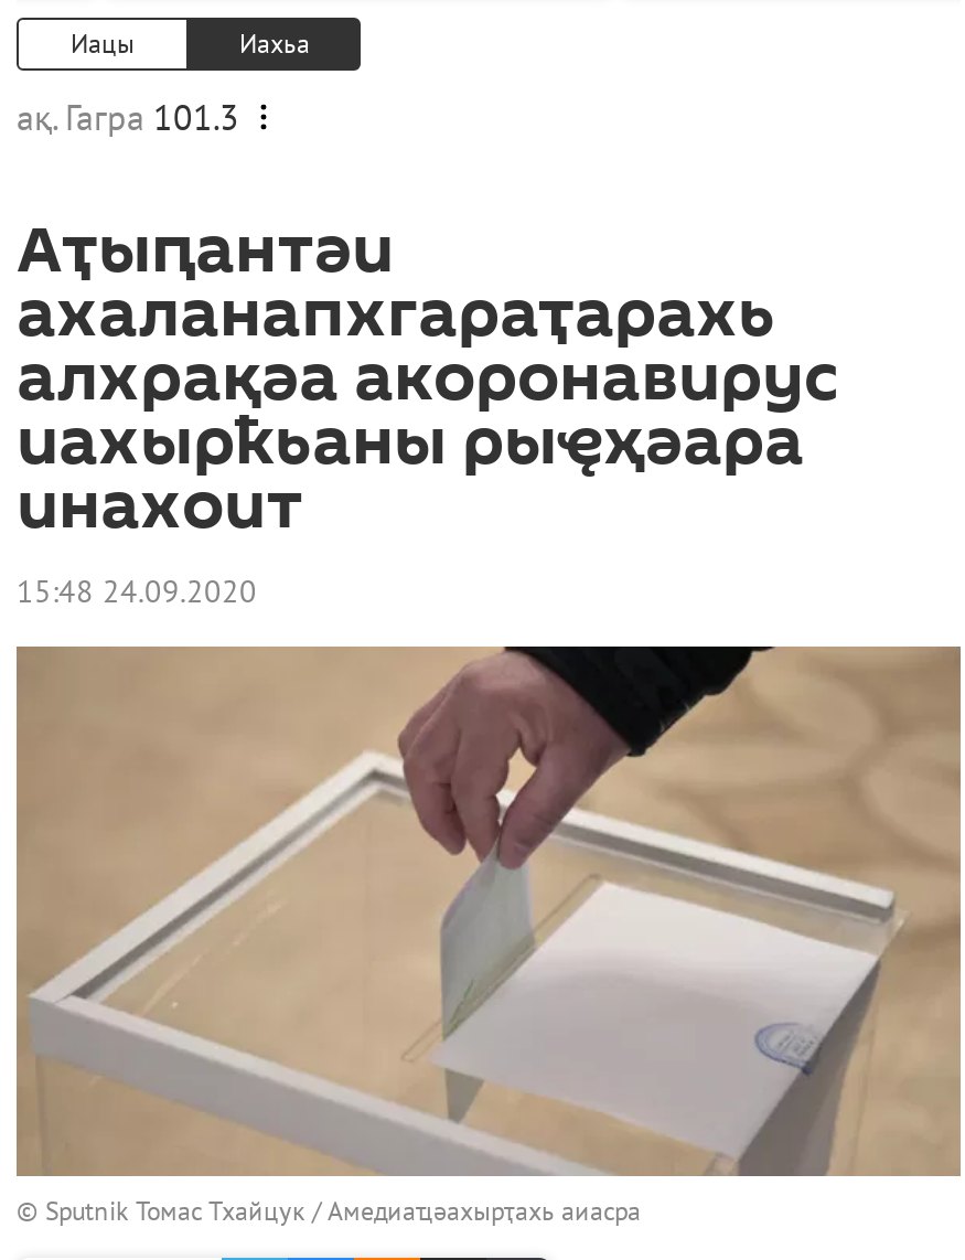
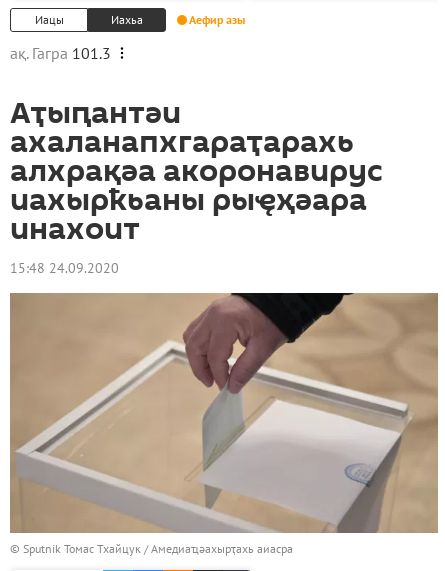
none -> [189,12,245,27] Аефир азы

